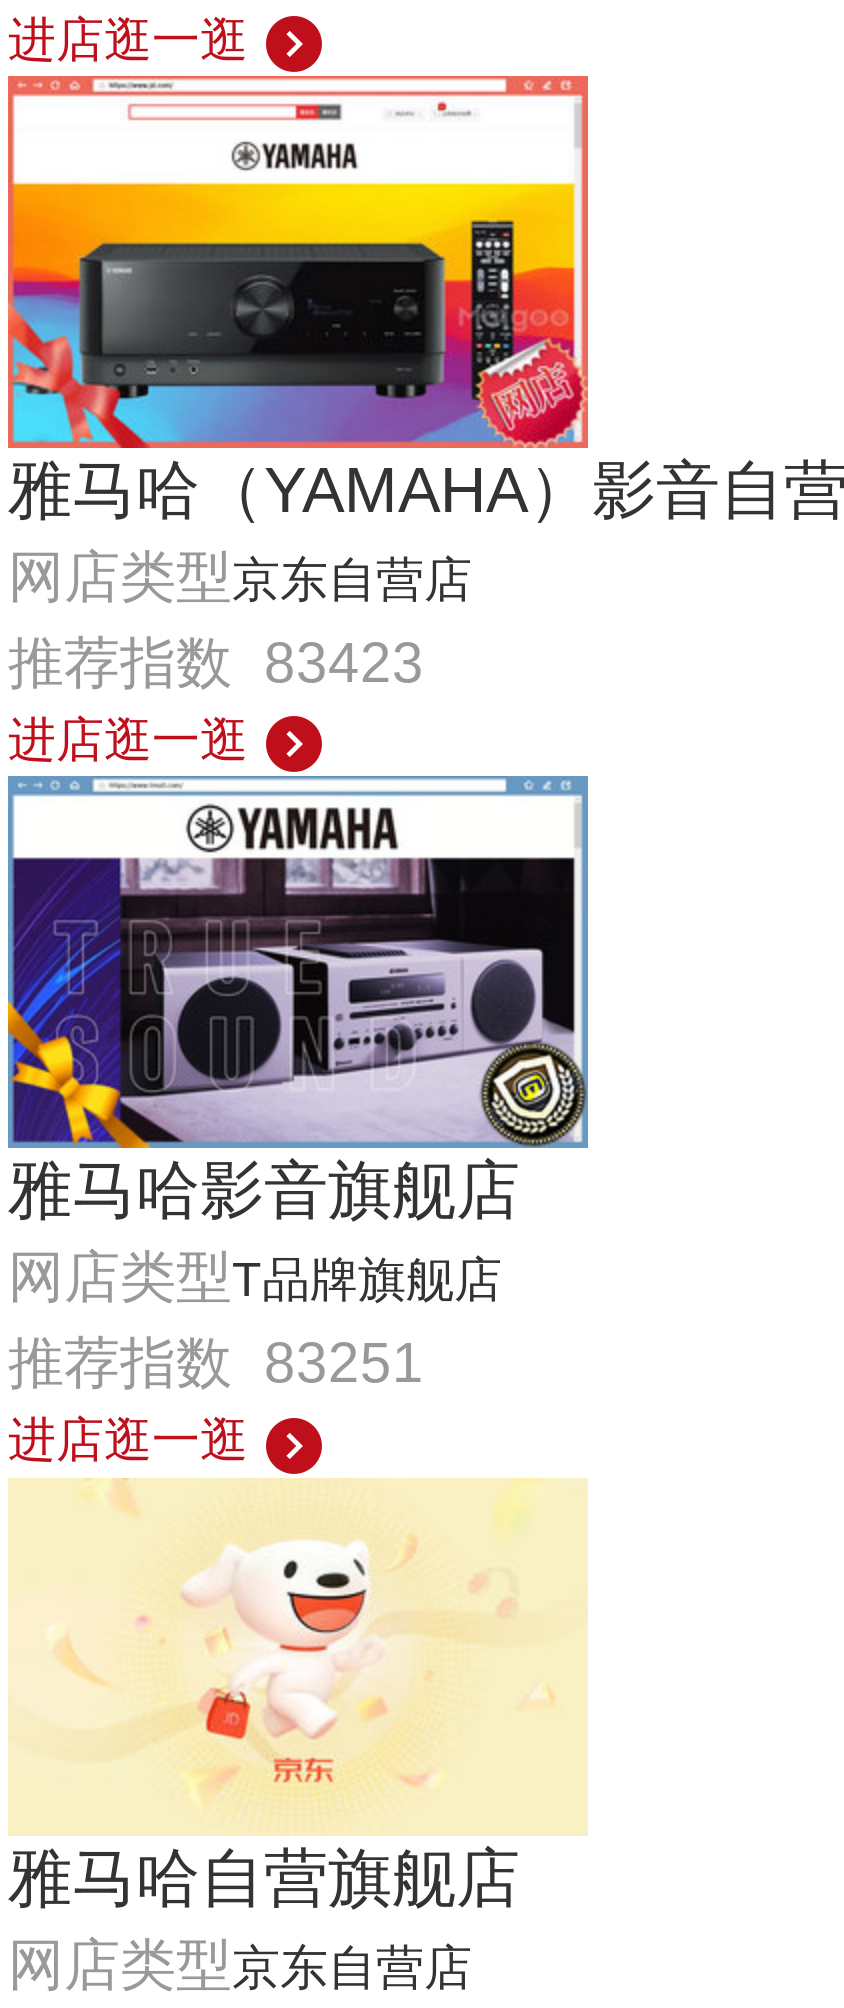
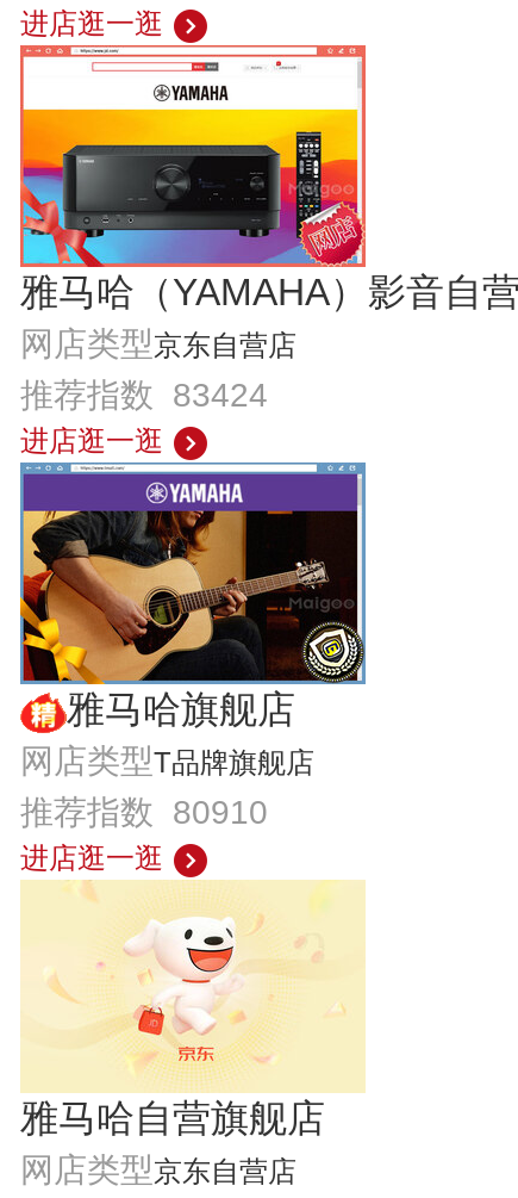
[8,632,424,694] 推荐指数 83423 -> [20,377,268,414] 推荐指数 83424
[8,794,576,1227] [image] | 雅马哈影音旗舰店 -> [23,473,358,731] [image] | 雅马哈旗舰店
[8,1333,424,1395] 推荐指数 83251 -> [20,794,268,831] 推荐指数 80910

